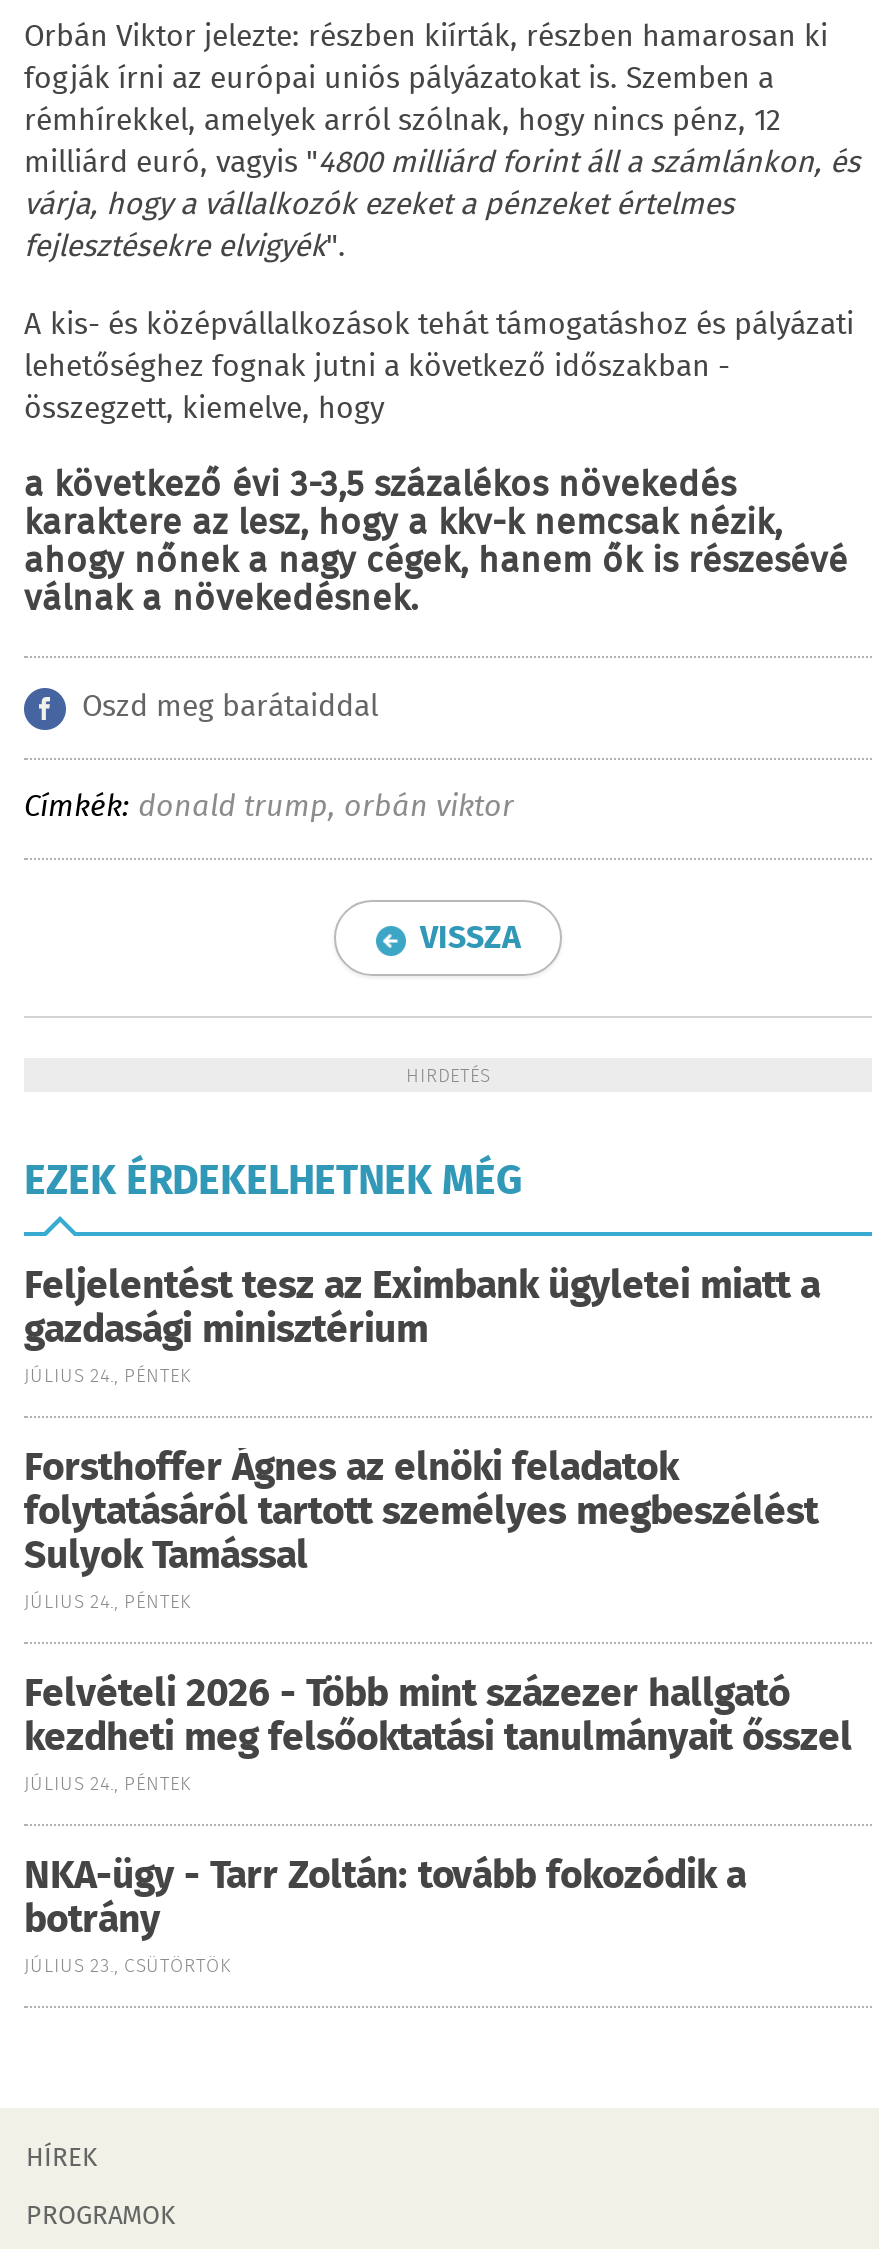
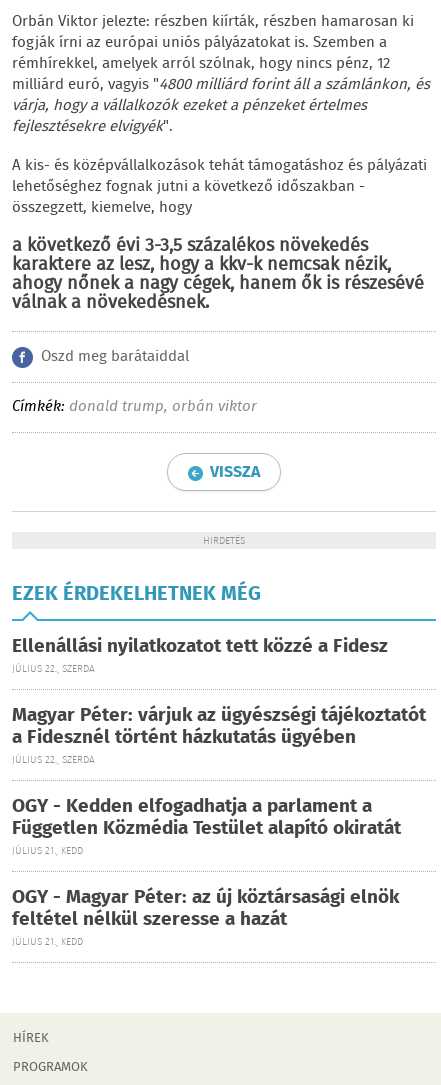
[24,1258,820,1392] Feljelentést tesz az Eximbank ügyletei miatt a | gazdasági minisztérium | JÚLIUS 24., PÉNTEK -> [12,632,388,677] Ellenállási nyilatkozatot tett közzé a Fidesz | JÚLIUS 22., SZERDA
[24,1440,818,1618] Forsthoffer Ágnes az elnöki feladatok | folytatásáról tartott személyes megbeszélést | Sulyok Tamással | JÚLIUS 24., PÉNTEK -> [12,701,426,768] Magyar Péter: várjuk az ügyészségi tájékoztatót | a Fidesznél történt házkutatás ügyében | JÚLIUS 22., SZERDA
[24,1666,852,1800] Felvételi 2026 - Több mint százezer hallgató | kezdheti meg felsőoktatási tanulmányait ősszel | JÚLIUS 24., PÉNTEK -> [12,792,401,859] OGY - Kedden elfogadhatja a parlament a | Független Közmédia Testület alapító okiratát | JÚLIUS 21., KEDD
[24,1848,746,1982] NKA-ügy - Tarr Zoltán: tovább fokozódik a | botrány | JÚLIUS 23., CSÜTÖRTÖK -> [12,883,399,950] OGY - Magyar Péter: az új köztársasági elnök | feltétel nélkül szeresse a hazát | JÚLIUS 21., KEDD

